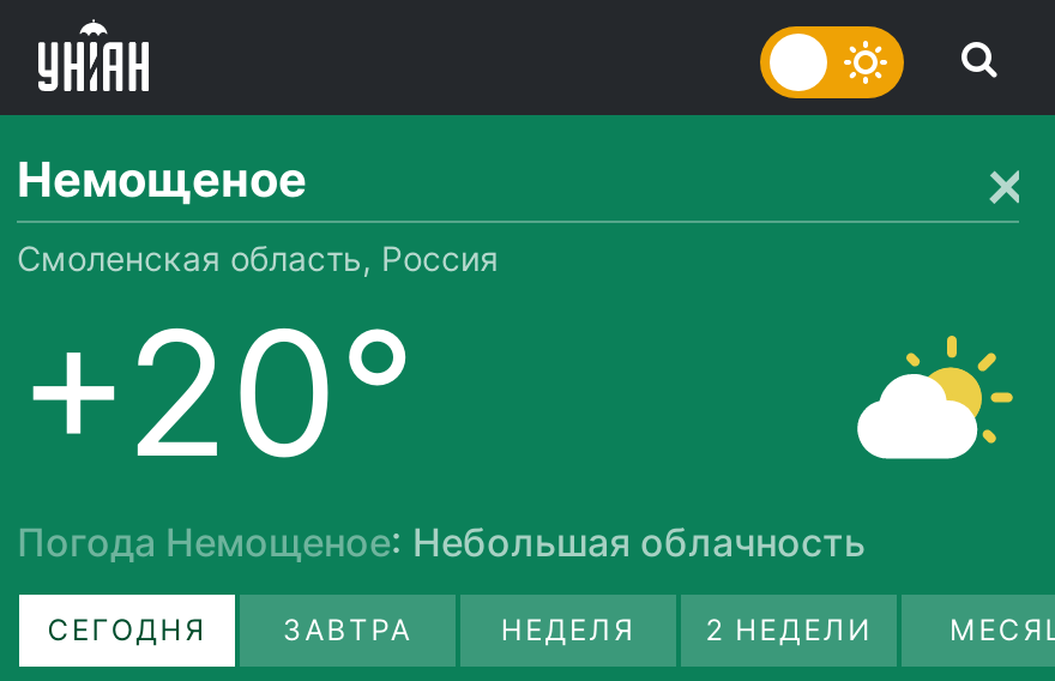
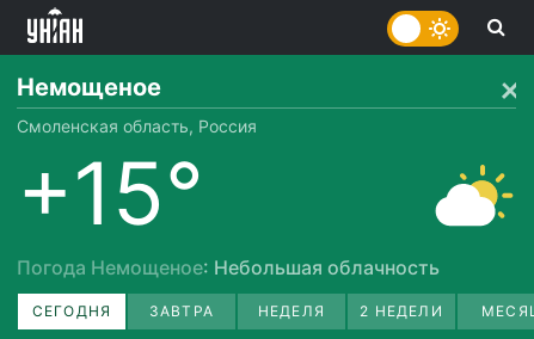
[17,288,417,496] +20° -> [17,141,204,245] +15°

